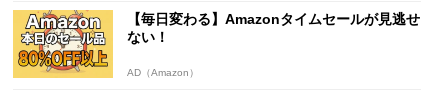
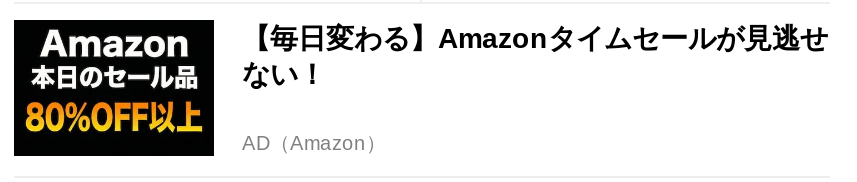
[12,9,114,79] [image] -> [12,18,216,158] [image]

